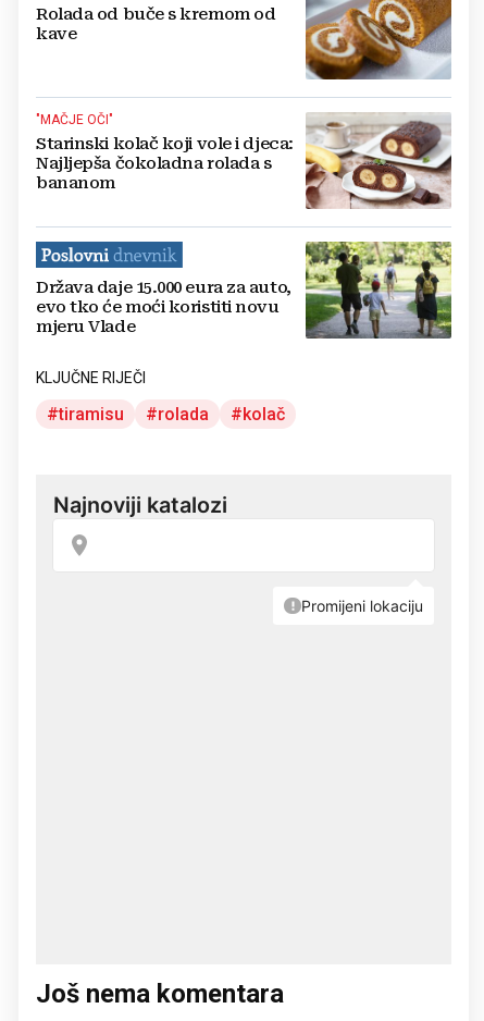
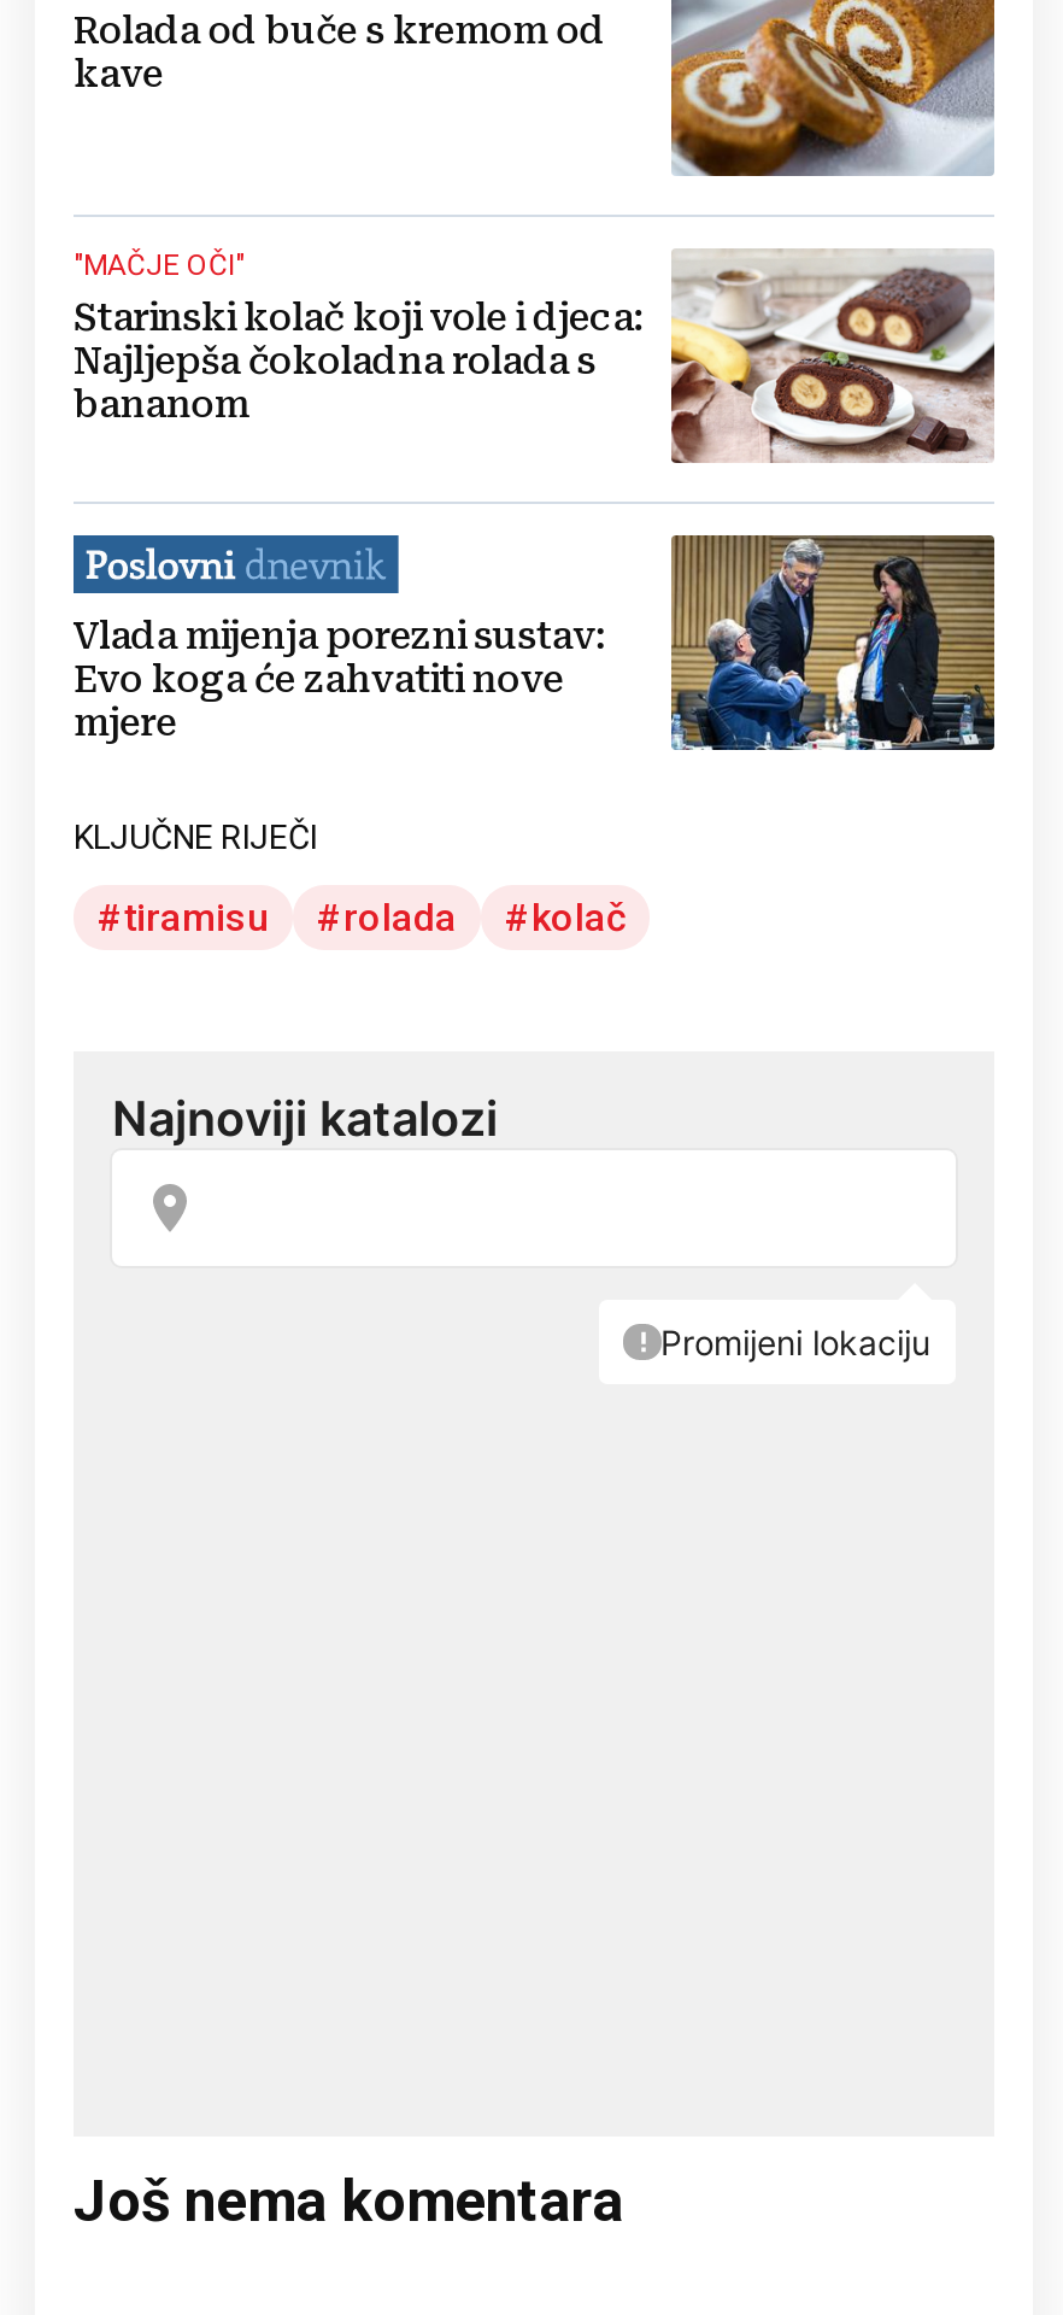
[36,241,452,340] [image] | Država daje 15.000 eura za auto, | evo tko će moći koristiti novu | mjeru Vlade -> [74,533,997,750] [image] | Vlada mijenja porezni sustav: | Evo koga će zahvatiti nove | mjere

